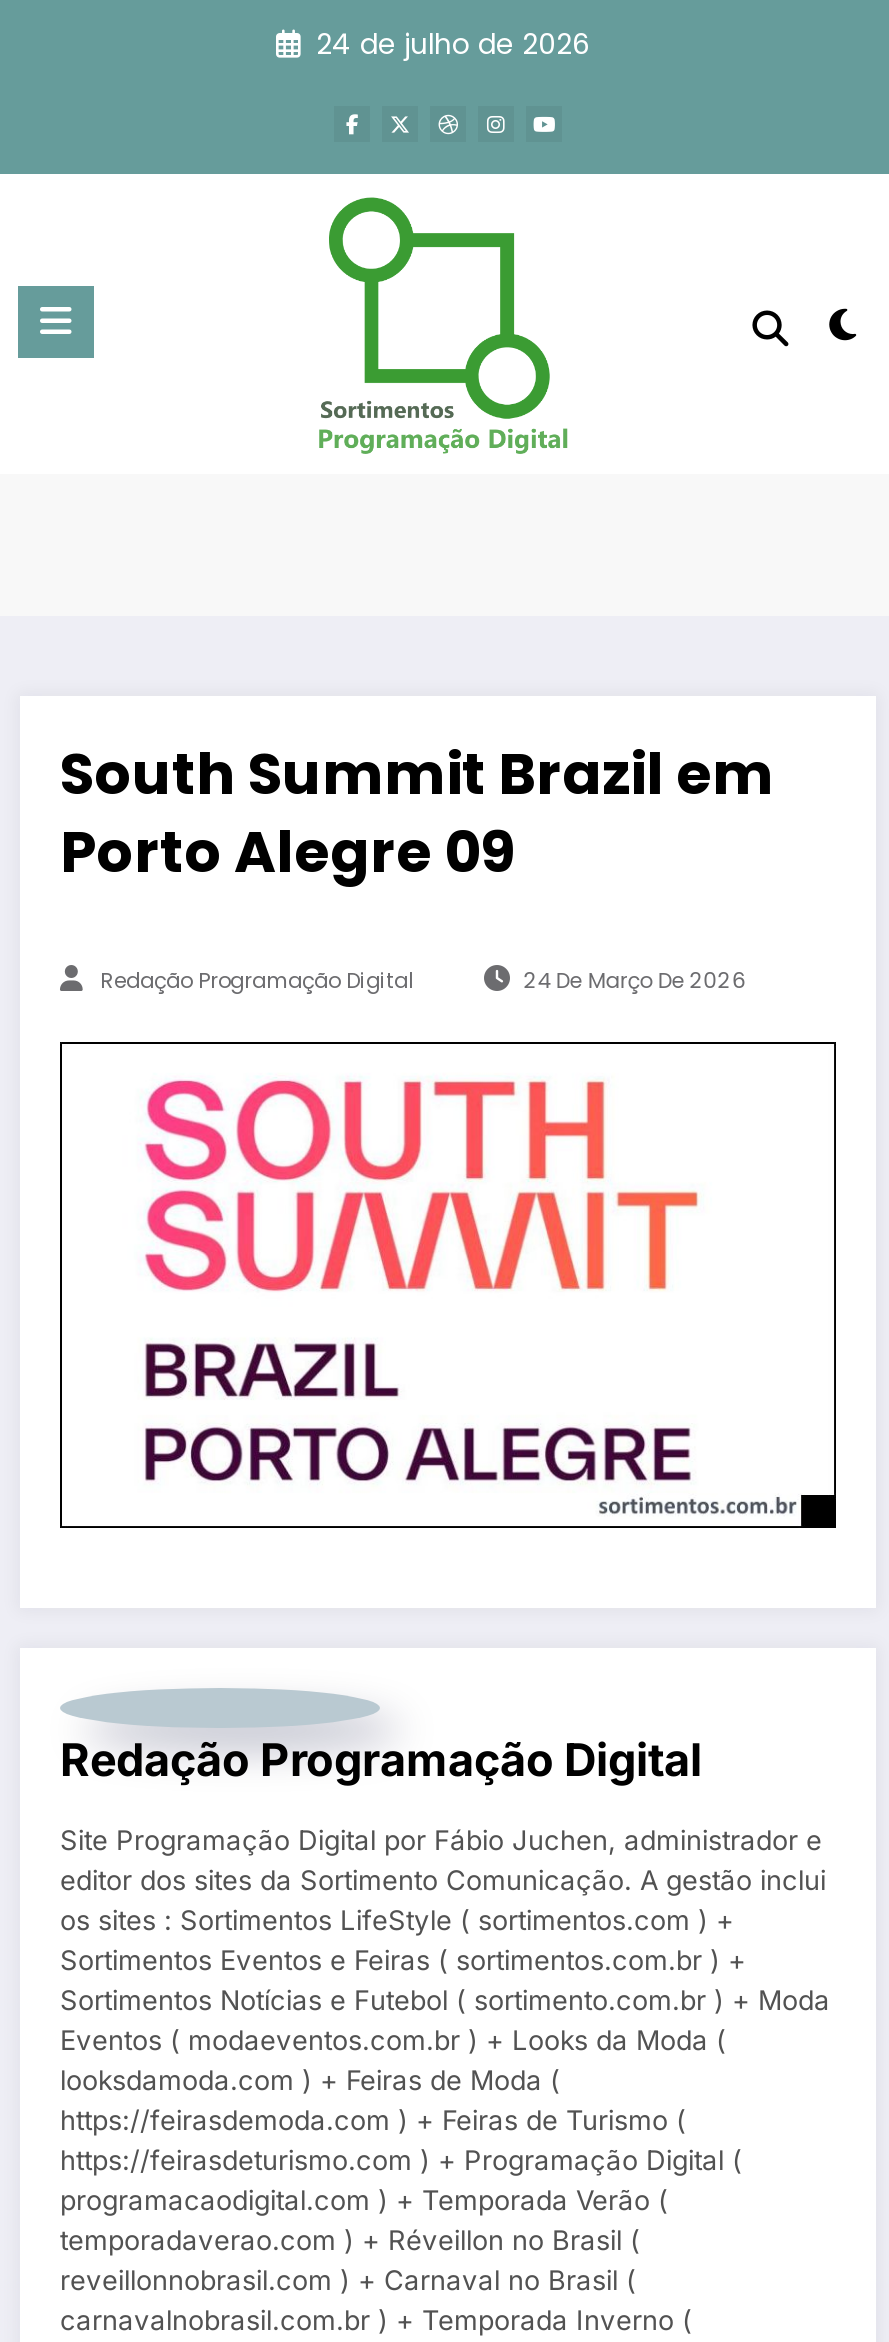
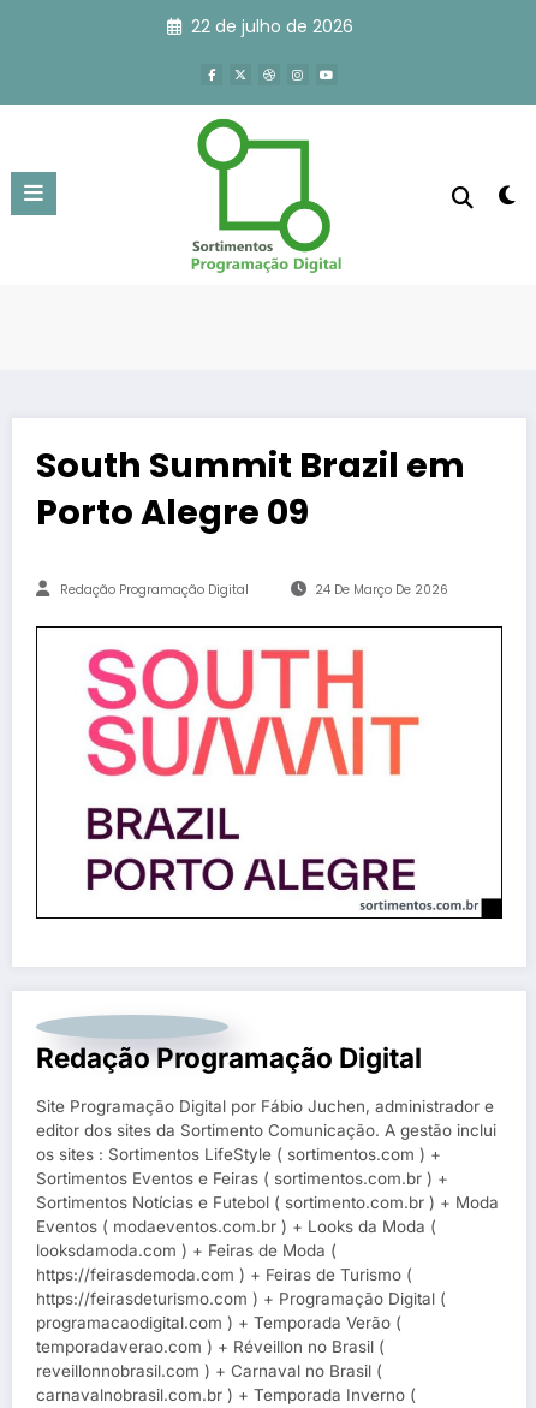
[316,24,590,64] 24 de julho de 2026 -> [191,14,353,38] 22 de julho de 2026

